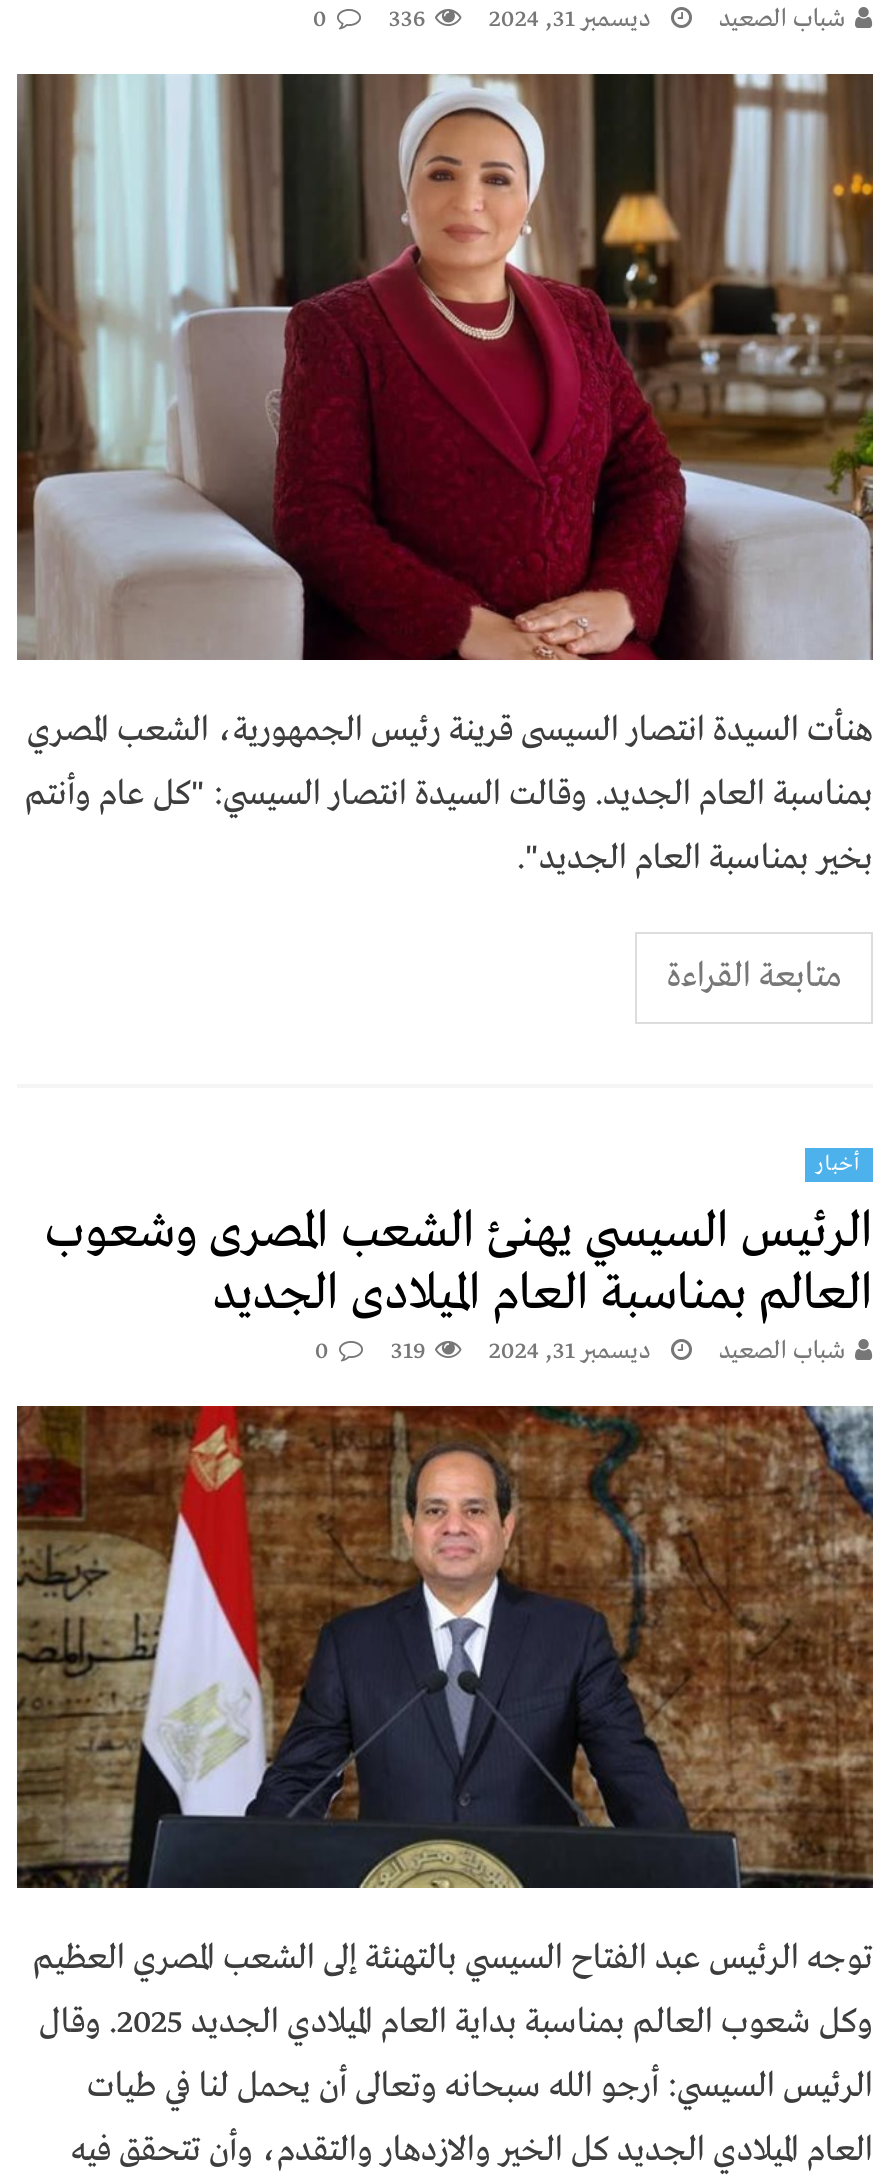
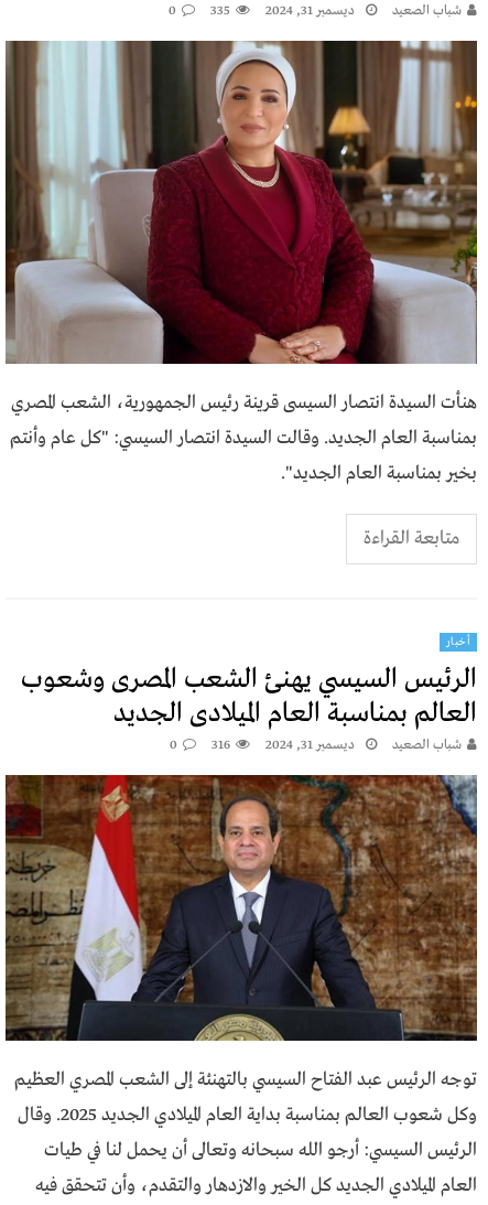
[313,5,425,37] 0 336 -> [169,3,230,20] 0 335
[315,1336,425,1368] 0 319 -> [170,737,230,754] 0 316

